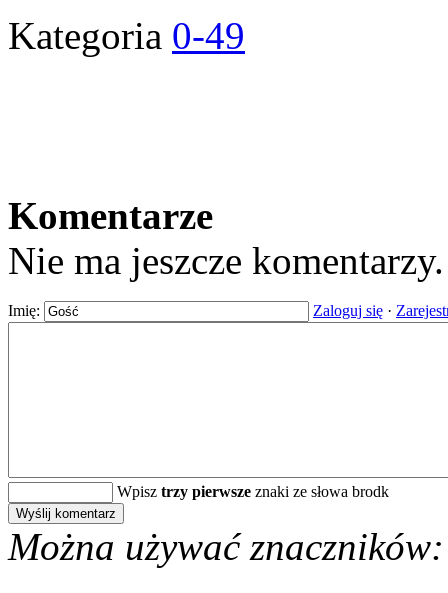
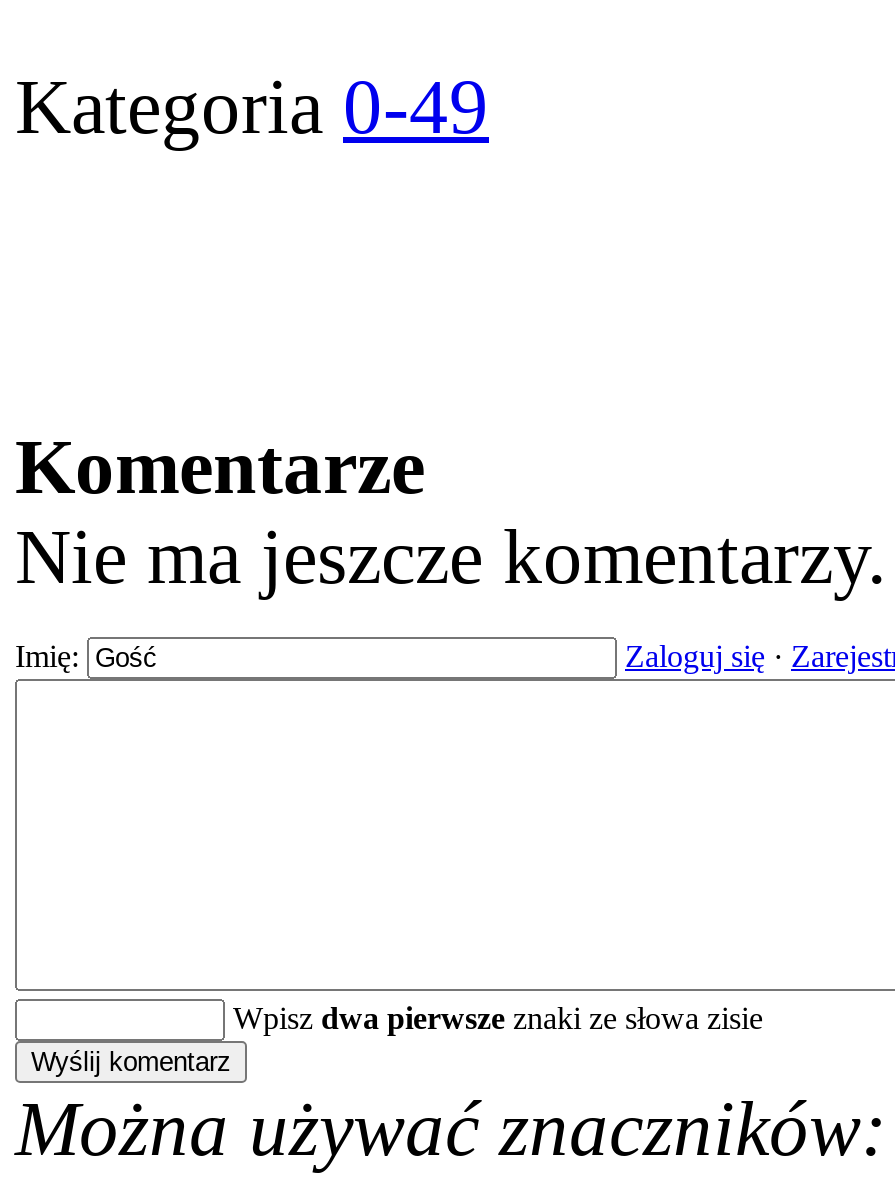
[113,483,389,500] Wpisz trzy pierwsze znaki ze słowa brodk -> [225,1000,763,1034] Wpisz dwa pierwsze znaki ze słowa zisie

